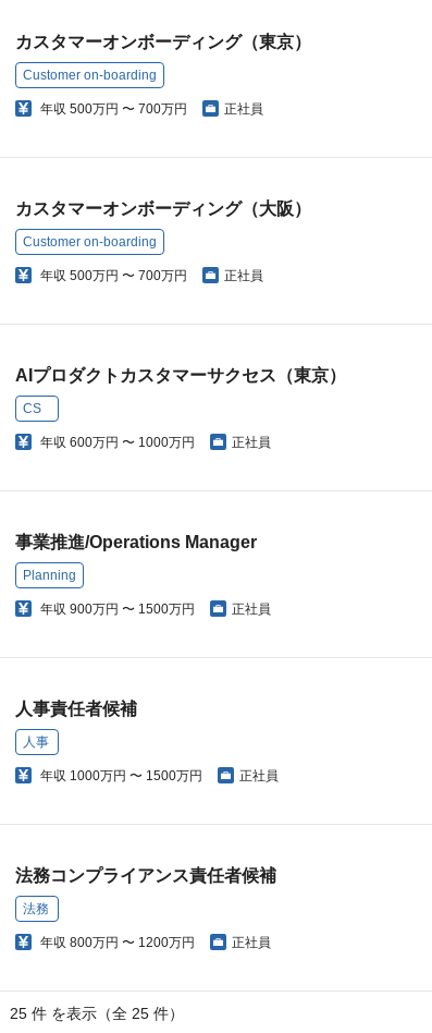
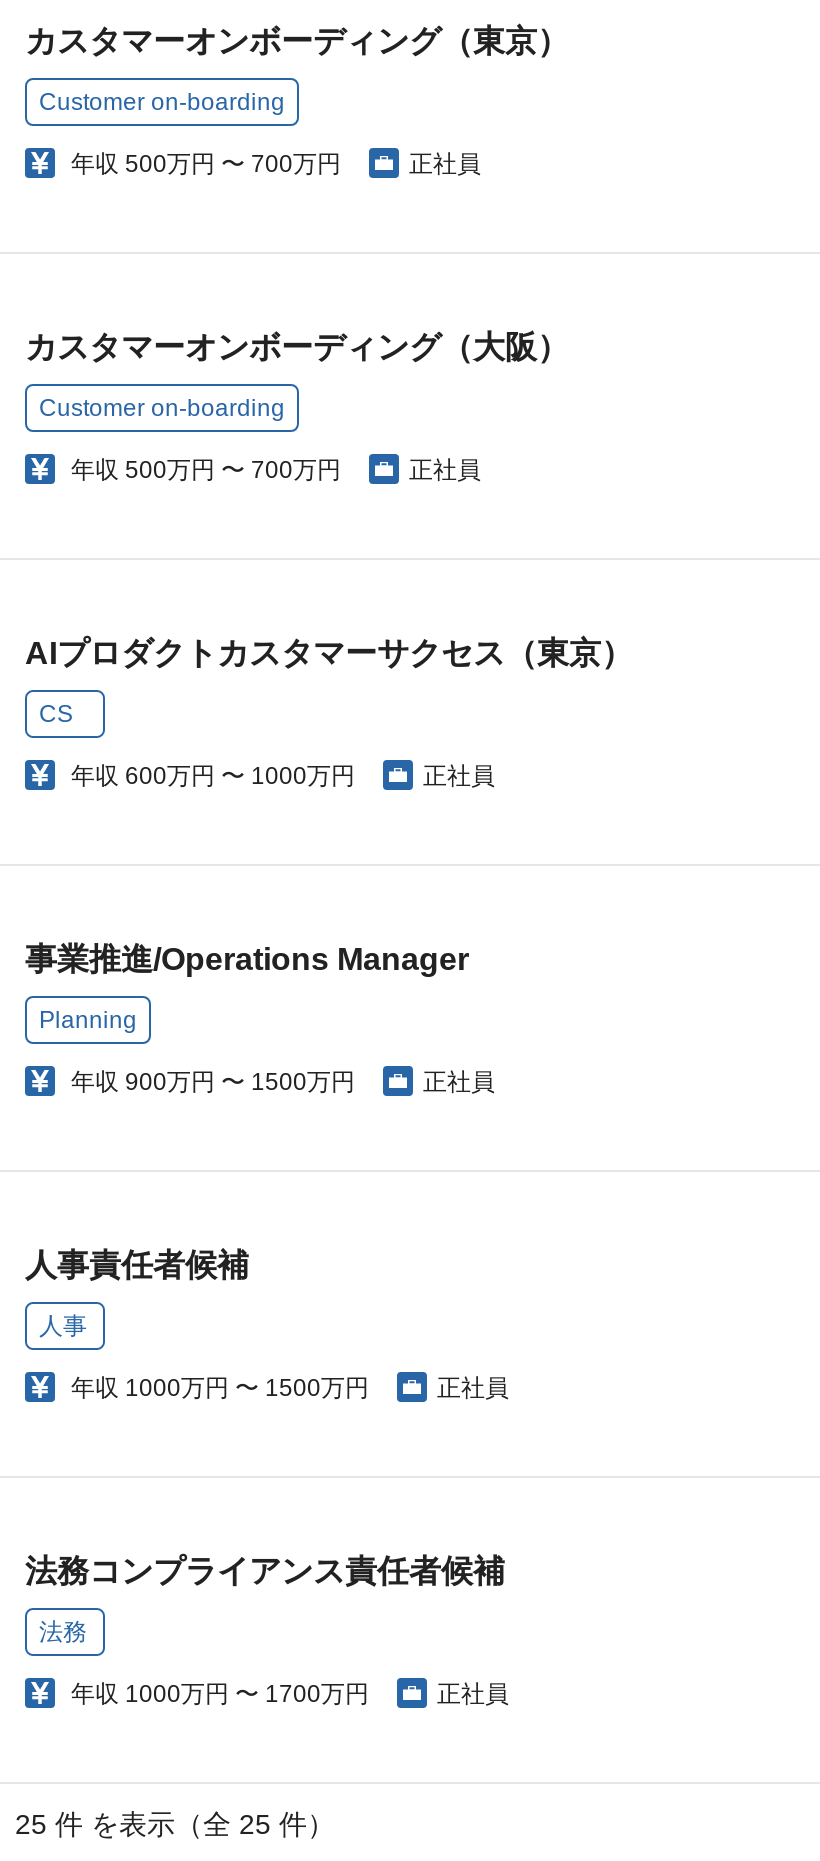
[40,935,195,950] 年収 800万円 〜 1200万円 -> [71,1680,369,1708] 年収 1000万円 〜 1700万円

